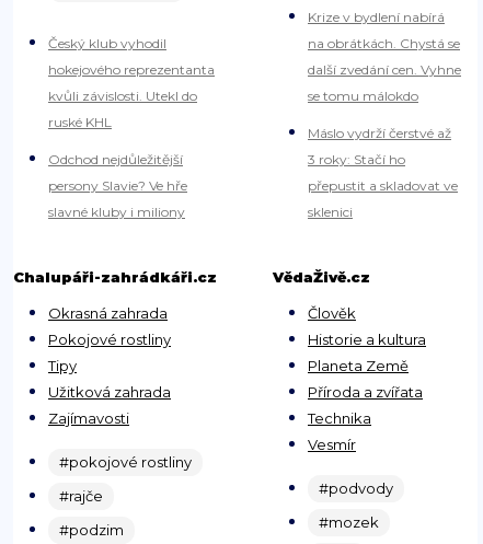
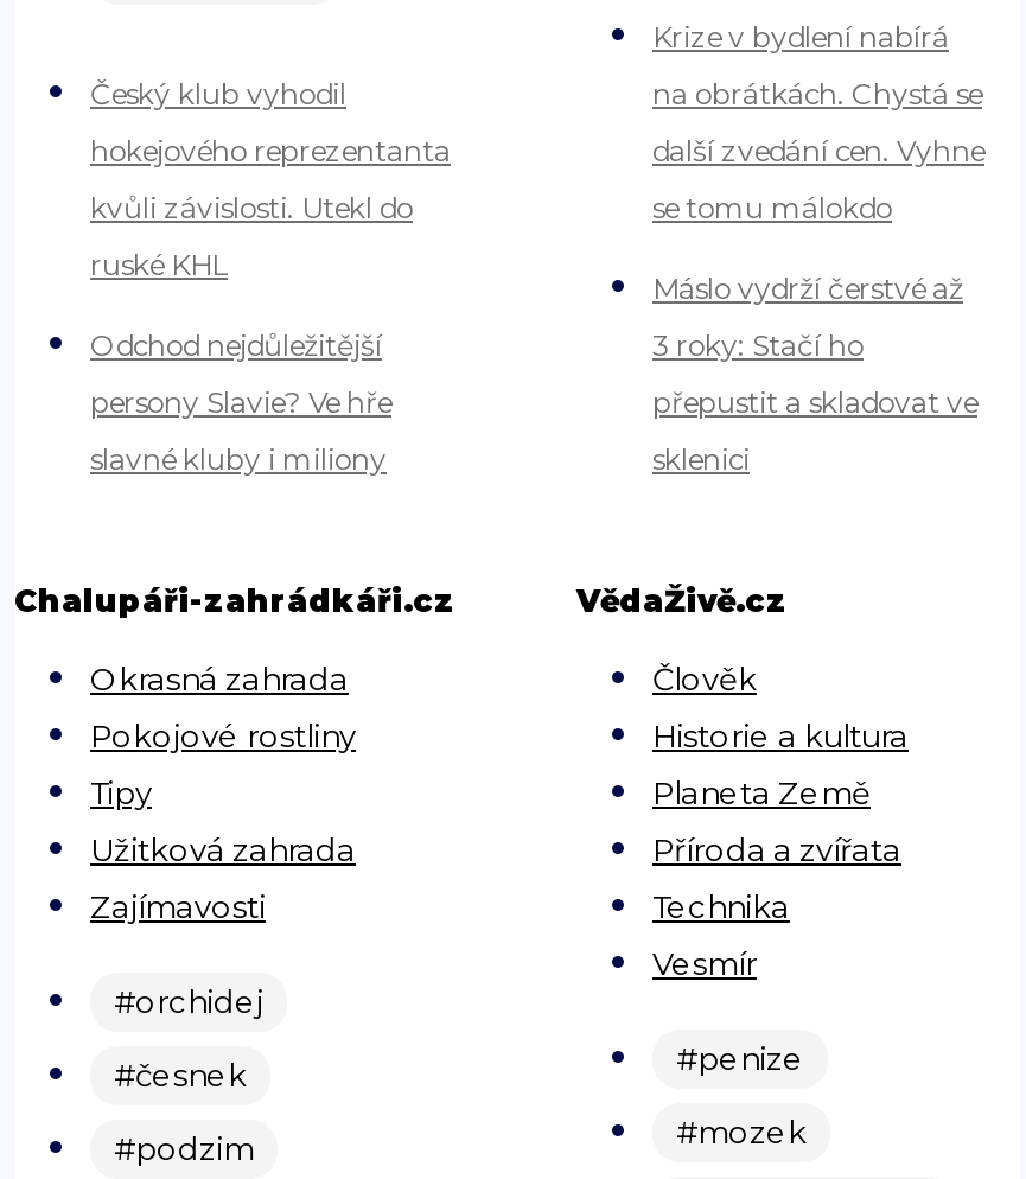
[59,454,192,471] #pokojové rostliny -> [114,983,263,1021] #orchidej
[319,480,393,497] #podvody -> [676,1040,804,1078] #penize
[59,488,103,505] #rajče -> [114,1057,247,1095] #česnek

